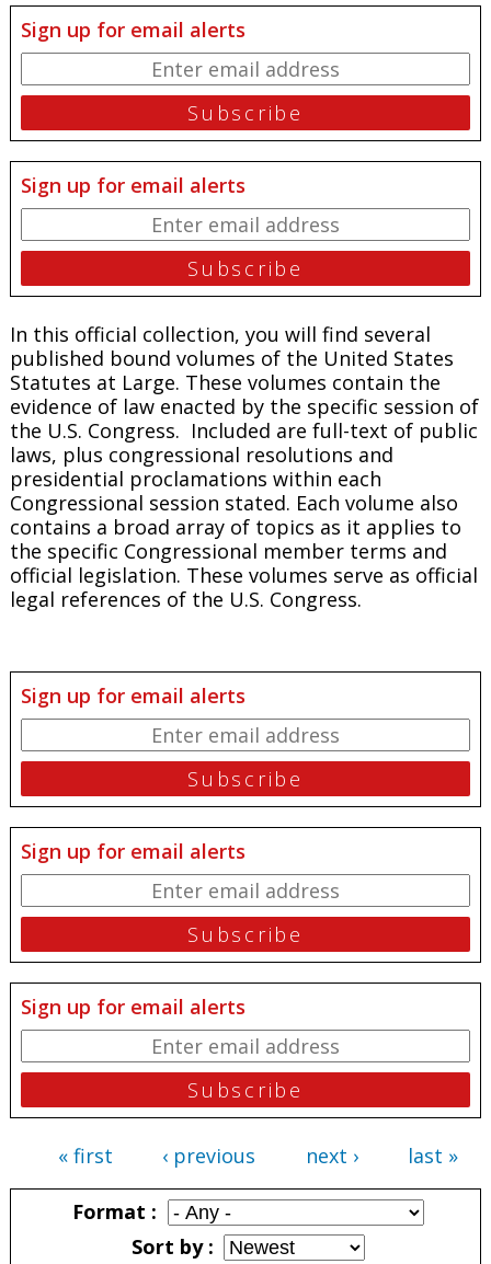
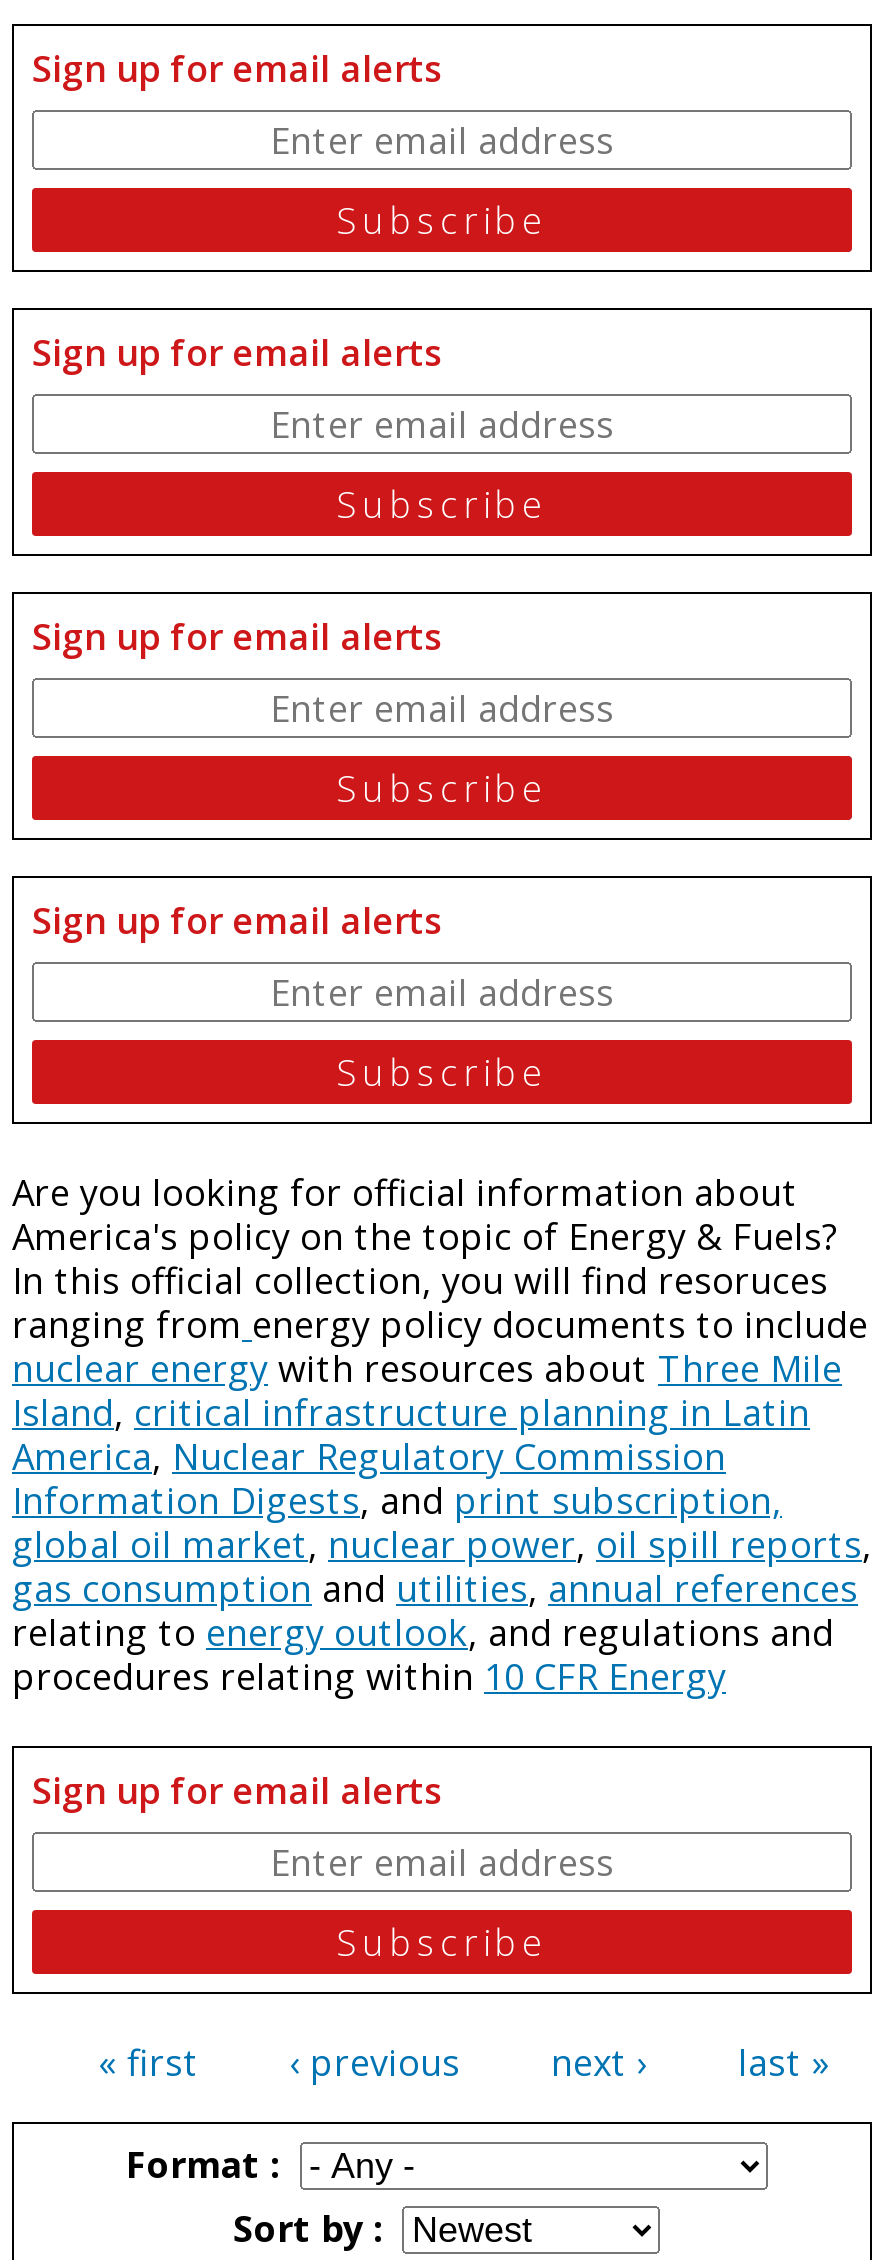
[10,320,479,612] In this official collection, you will find several | published bound volumes of the United States | Statutes at Large. These volumes contain the | evidence of law enacted by the specific session of | the U.S. Congress. Included are full-text of public | laws, plus congressional resolutions and | presidential proclamations within each | Congressional session stated. Each volume also | contains a broad array of topics as it applies to | the specific Congressional member terms and | official legislation. These volumes serve as official | legal references of the U.S. Congress. -> none
moved [21,682,245,864] -> [32,612,442,944]: Sign up for email alerts | Sign up for email alerts
none -> [12,1167,872,1699] Are you looking for official information about | America's policy on the topic of Energy & Fuels? | In this official collection, you will find resoruces | ranging from energy policy documents to include | nuclear energy with resources about Three Mile | Island,critical infrastructure planning in Latin | America,Nuclear Regulatory Commission | Information Digests, andprint subscription, | global oil market,nuclear power,oil spill reports, | gas consumption andutilities,annual references | relating toenergy outlook, and regulations and | procedures relating within 10 CFR Energy

